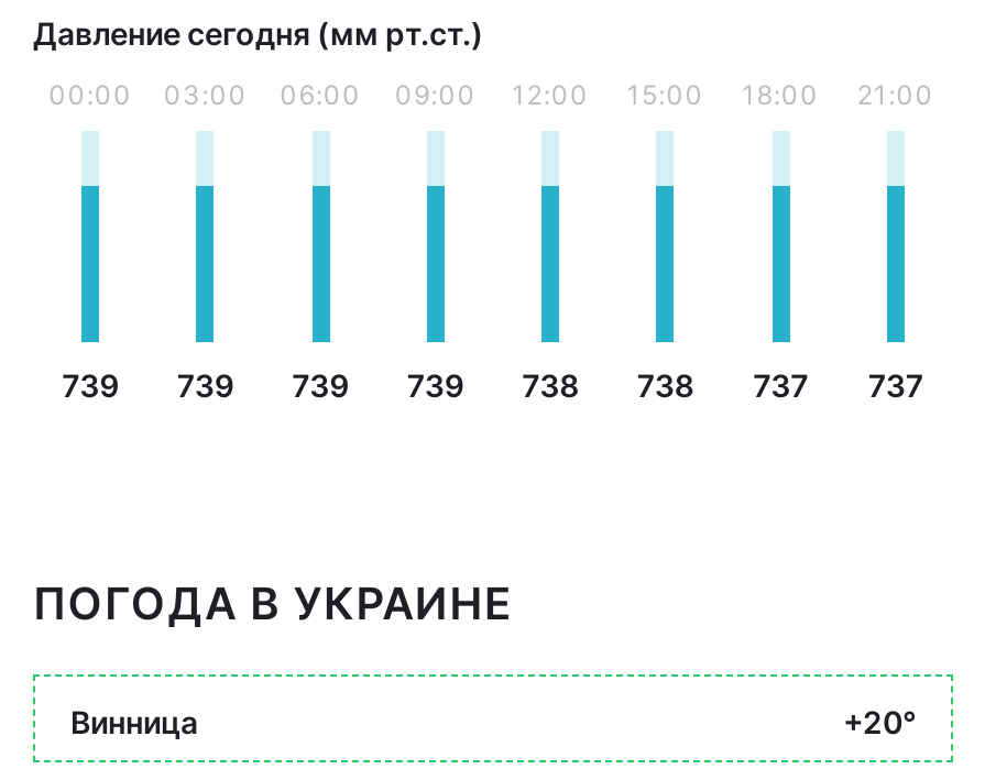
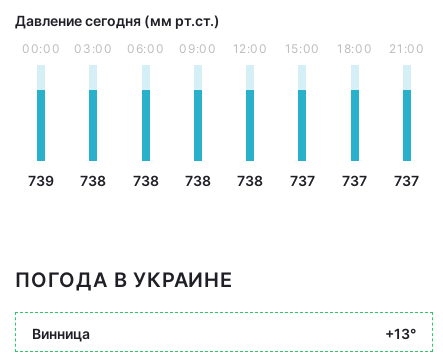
[177,366,234,404] 739 -> [80,172,106,189] 738
[292,366,349,404] 739 -> [133,172,159,189] 738
[407,366,464,404] 739 -> [185,172,211,189] 738
[637,366,694,404] 738 -> [290,172,315,189] 737
[843,702,916,739] +20° -> [385,324,416,341] +13°

